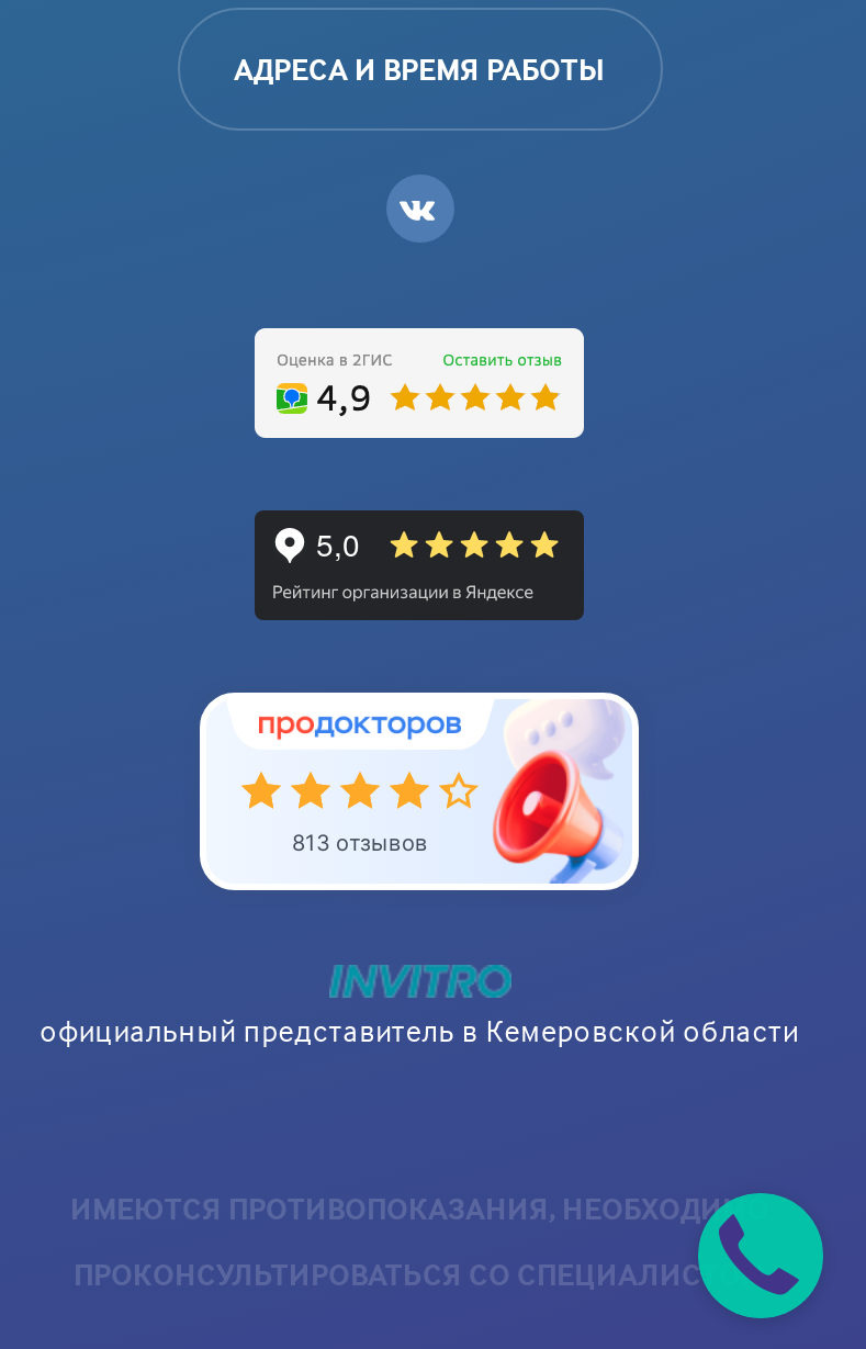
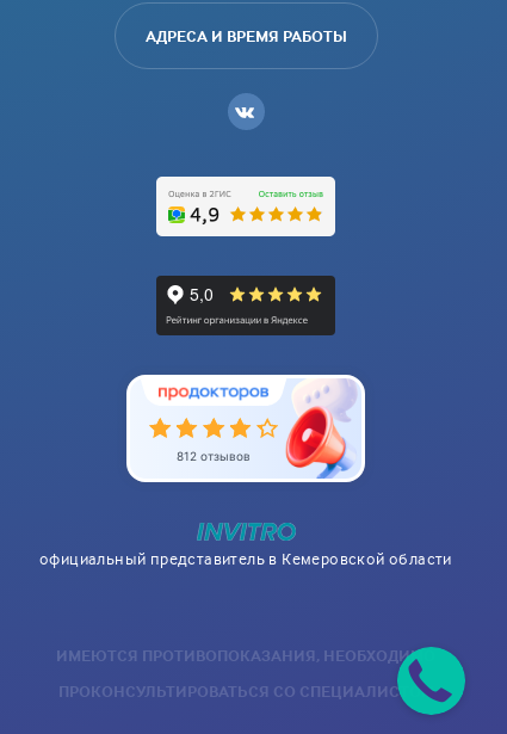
[292,829,428,855] 813 отзывов -> [177,449,251,463] 812 отзывов

